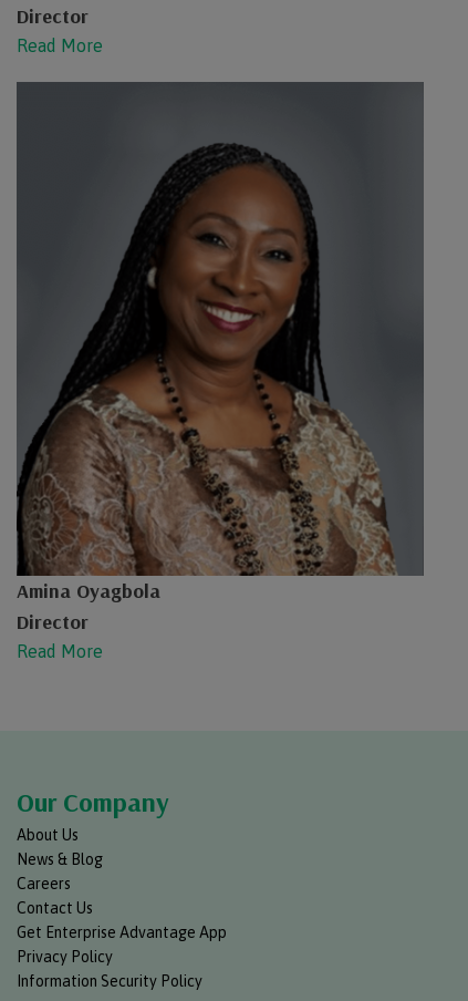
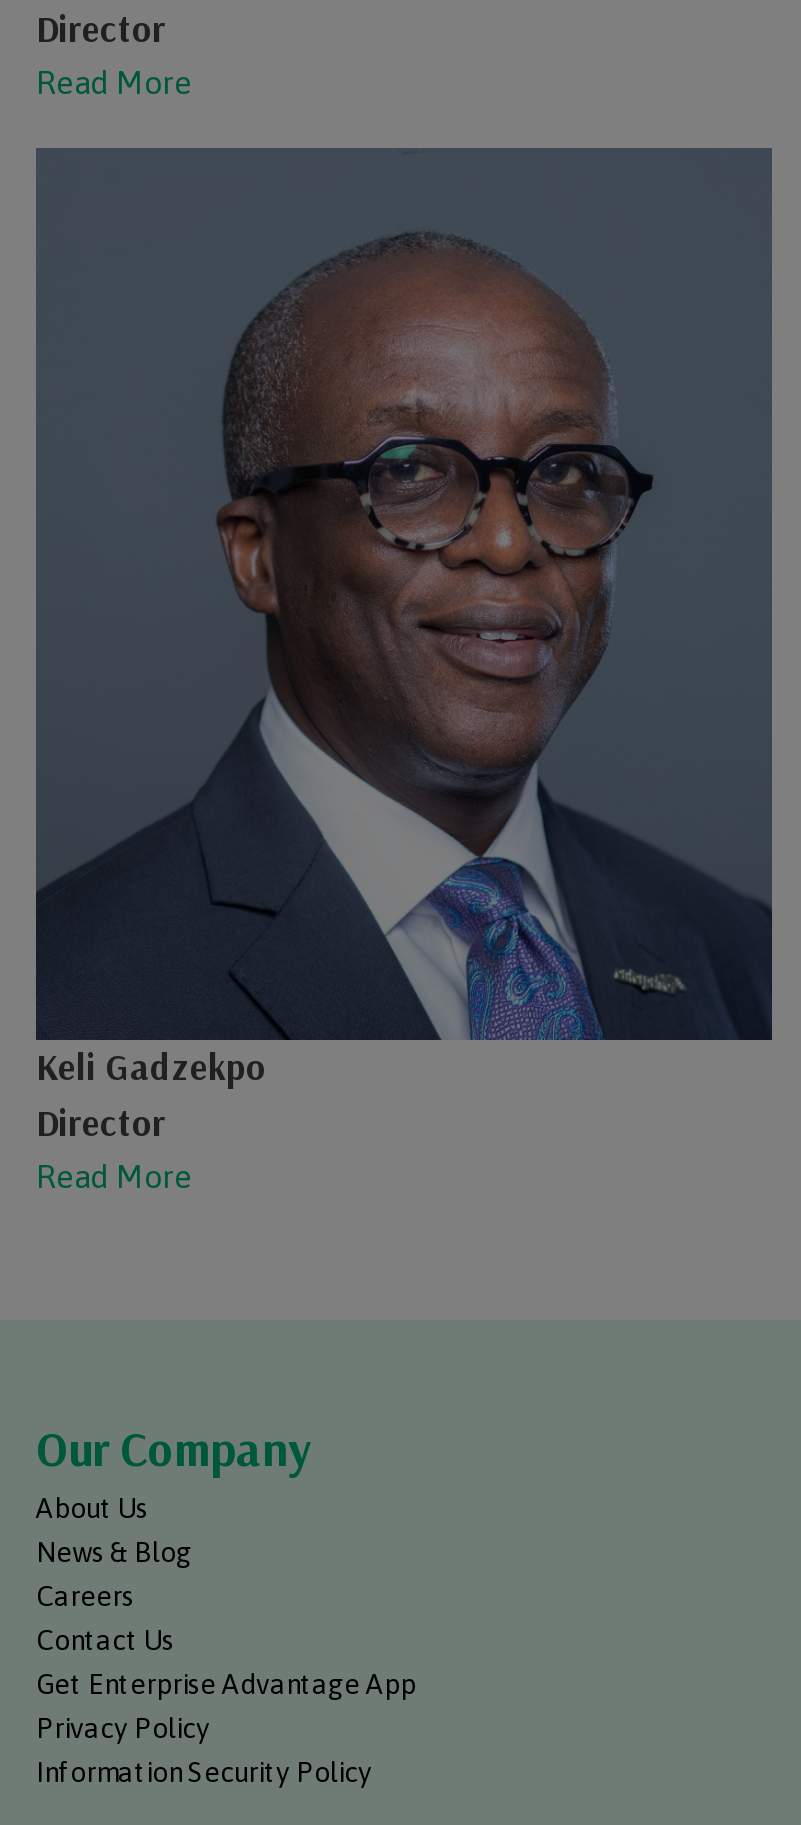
[17,83,424,603] [image] | Amina Oyagbola -> [34,148,774,1090] [image] | Keli Gadzekpo

